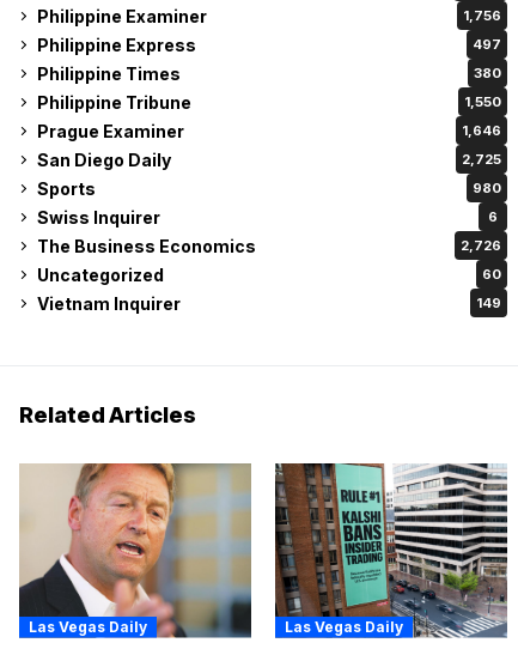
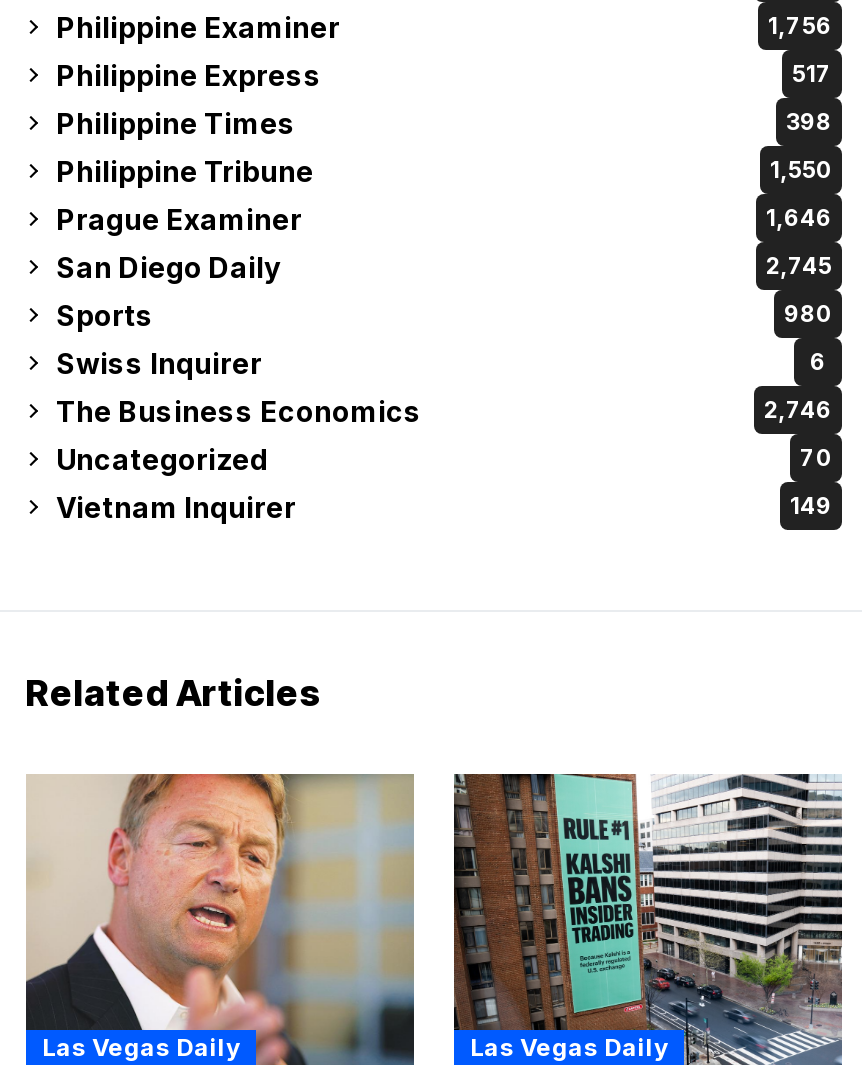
[473,36,501,53] 497 -> [792,60,832,88] 517
[474,65,501,81] 380 -> [786,108,832,136] 398
[462,151,501,168] 2,725 -> [766,252,832,280] 2,745
[461,237,501,254] 2,726 -> [764,396,832,424] 2,746
[482,266,501,283] 60 -> [800,444,832,472] 70

